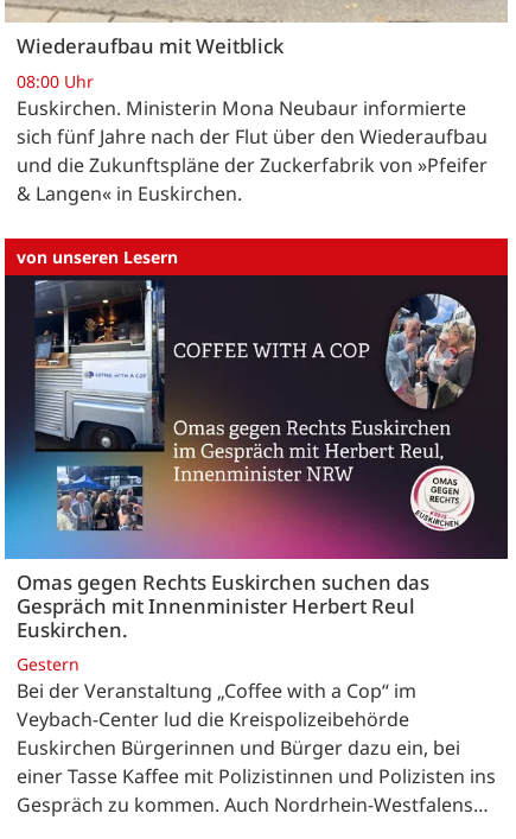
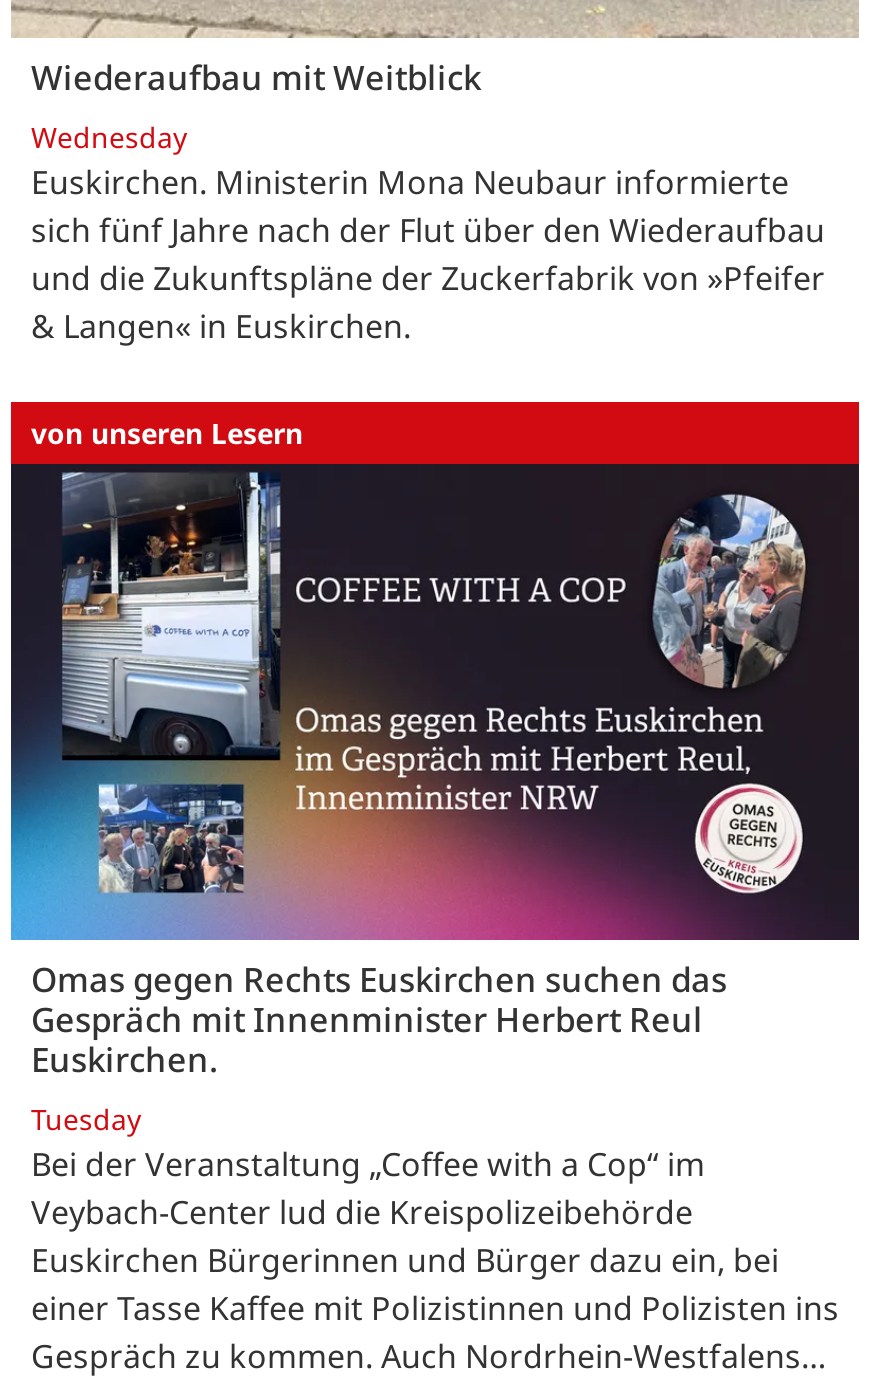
[17,70,94,92] 08:00 Uhr -> [31,118,187,156] Wednesday
[17,653,79,675] Gestern -> [31,1099,141,1137] Tuesday

